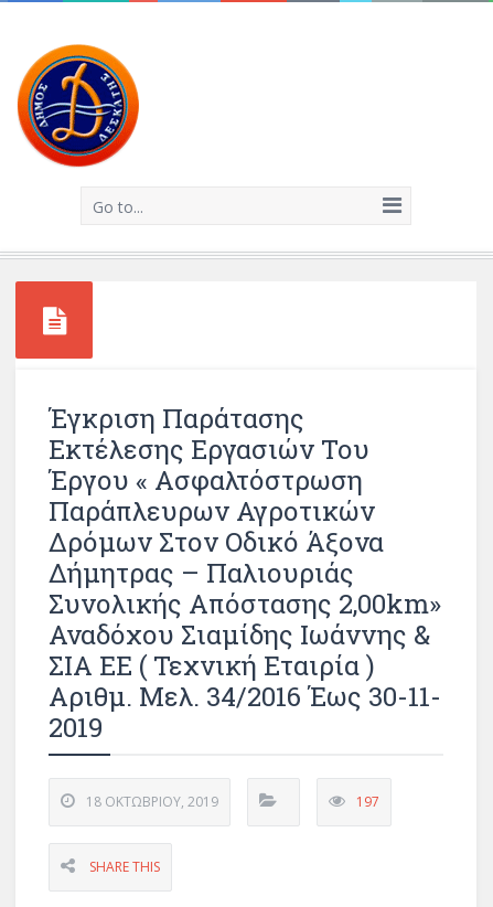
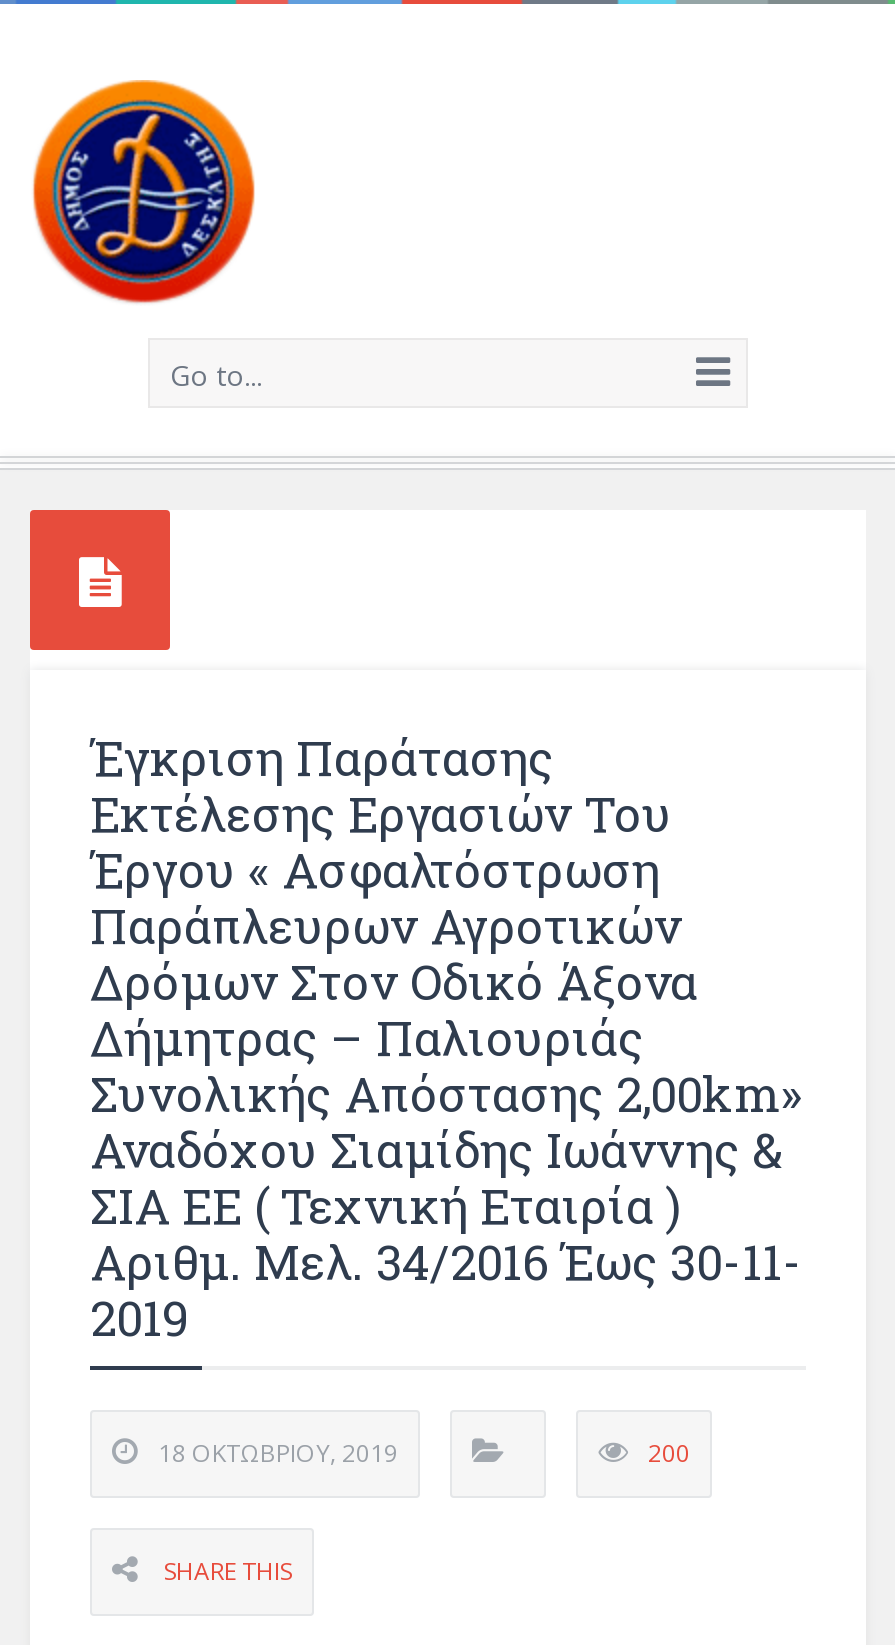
[356,792,379,811] 197 -> [648,1436,690,1470] 200

